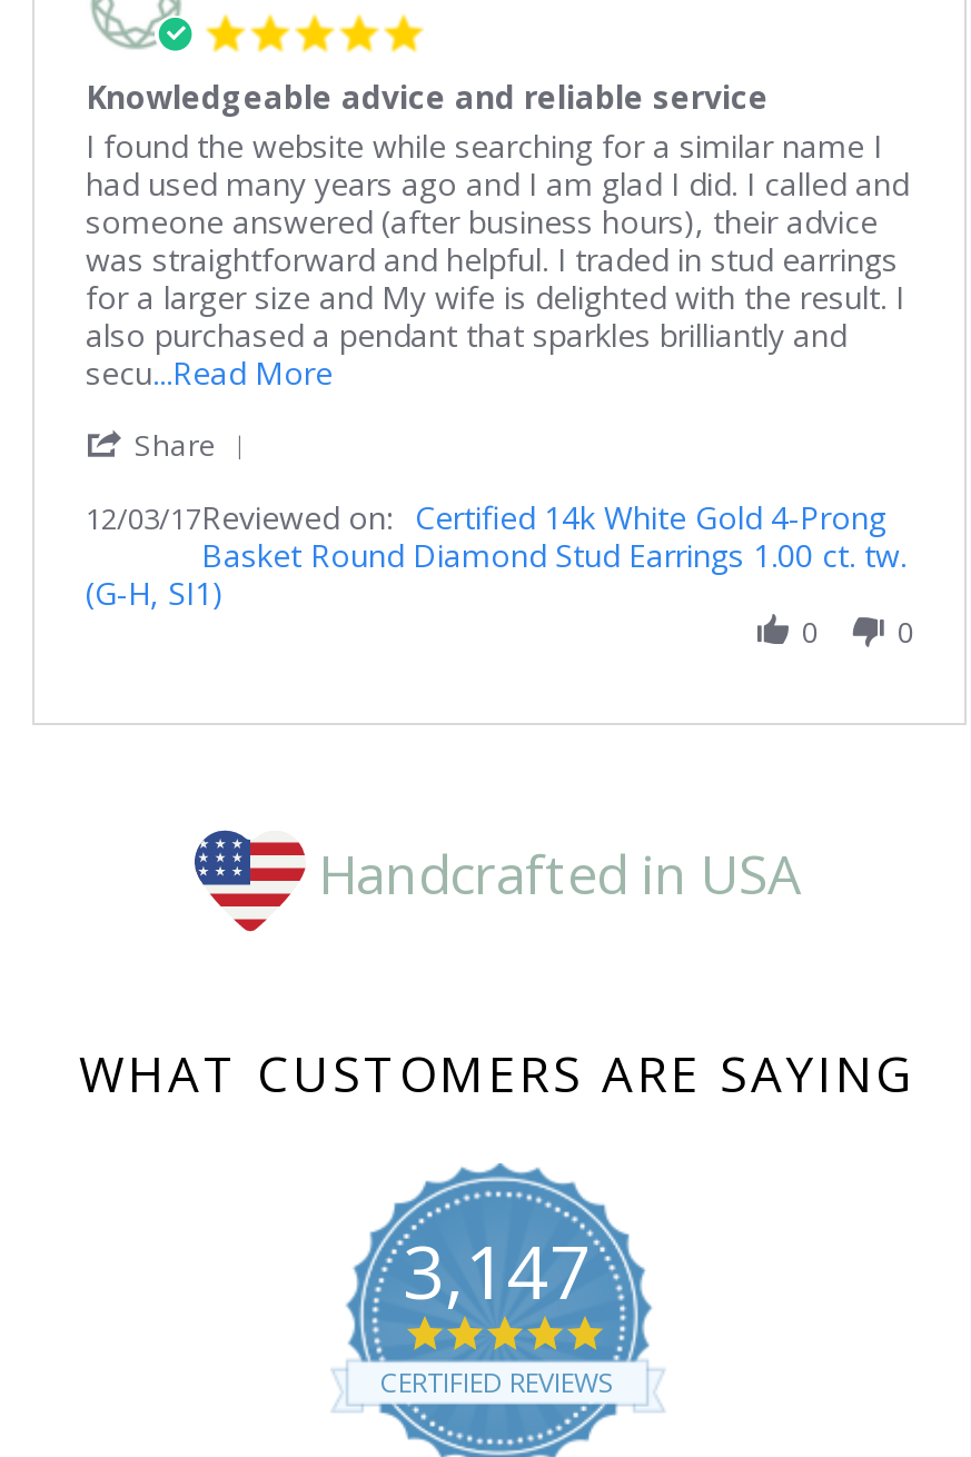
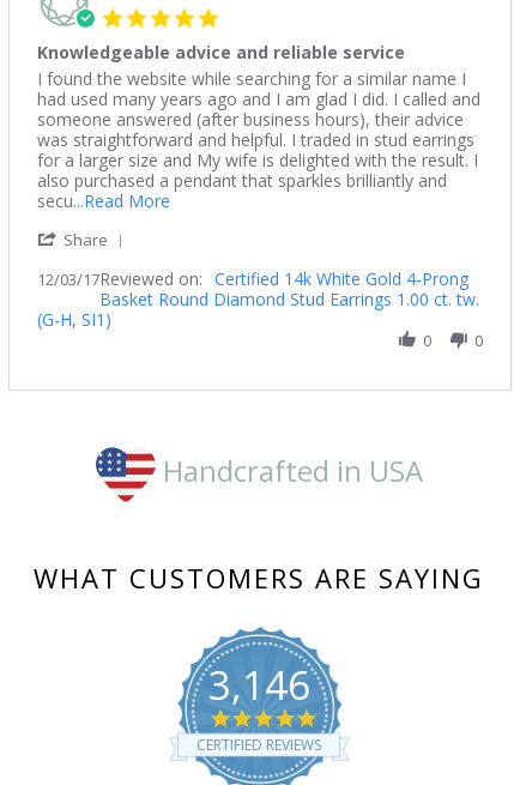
[403,1221,592,1322] 3,147 -> [208,658,310,712] 3,146

